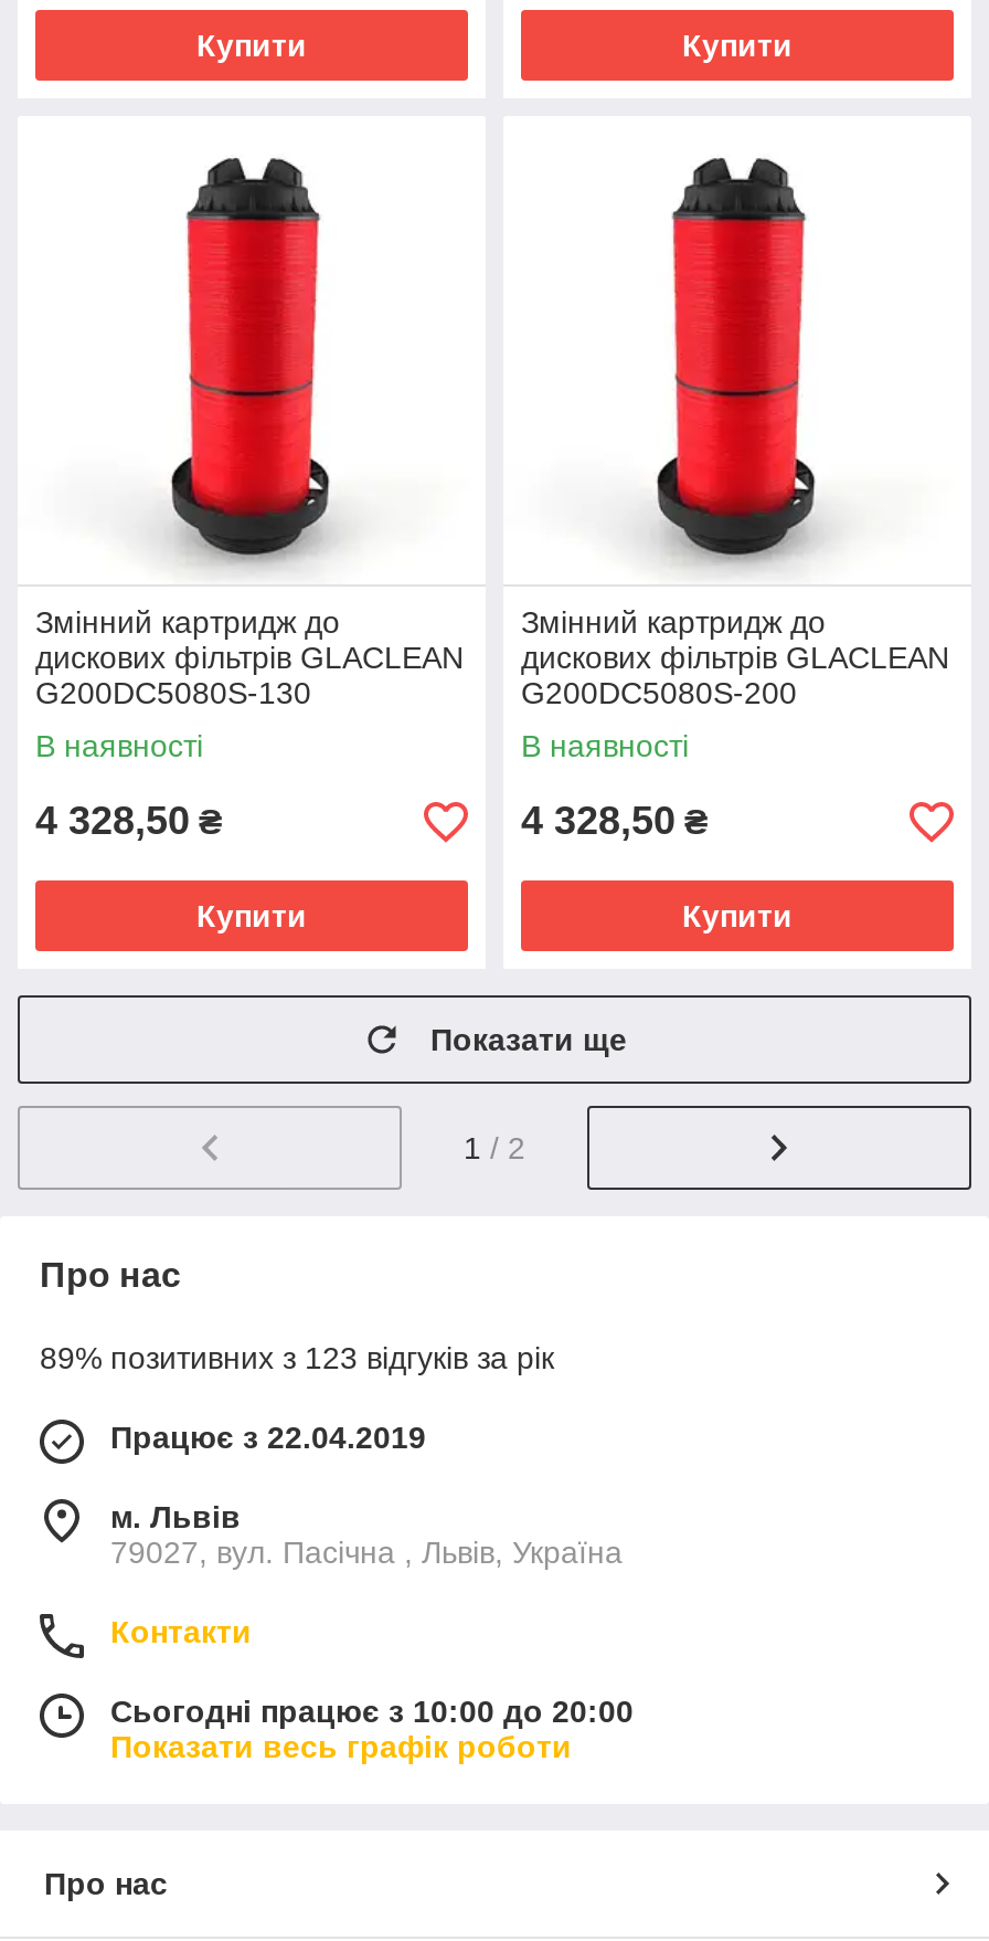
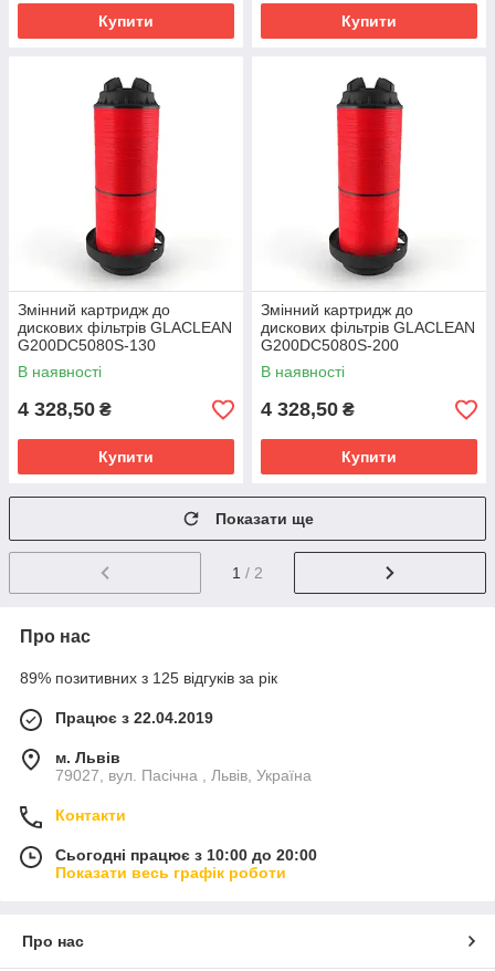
[40,1340,554,1375] 89% позитивних з 123 відгуків за рік -> [20,669,277,687] 89% позитивних з 125 відгуків за рік

